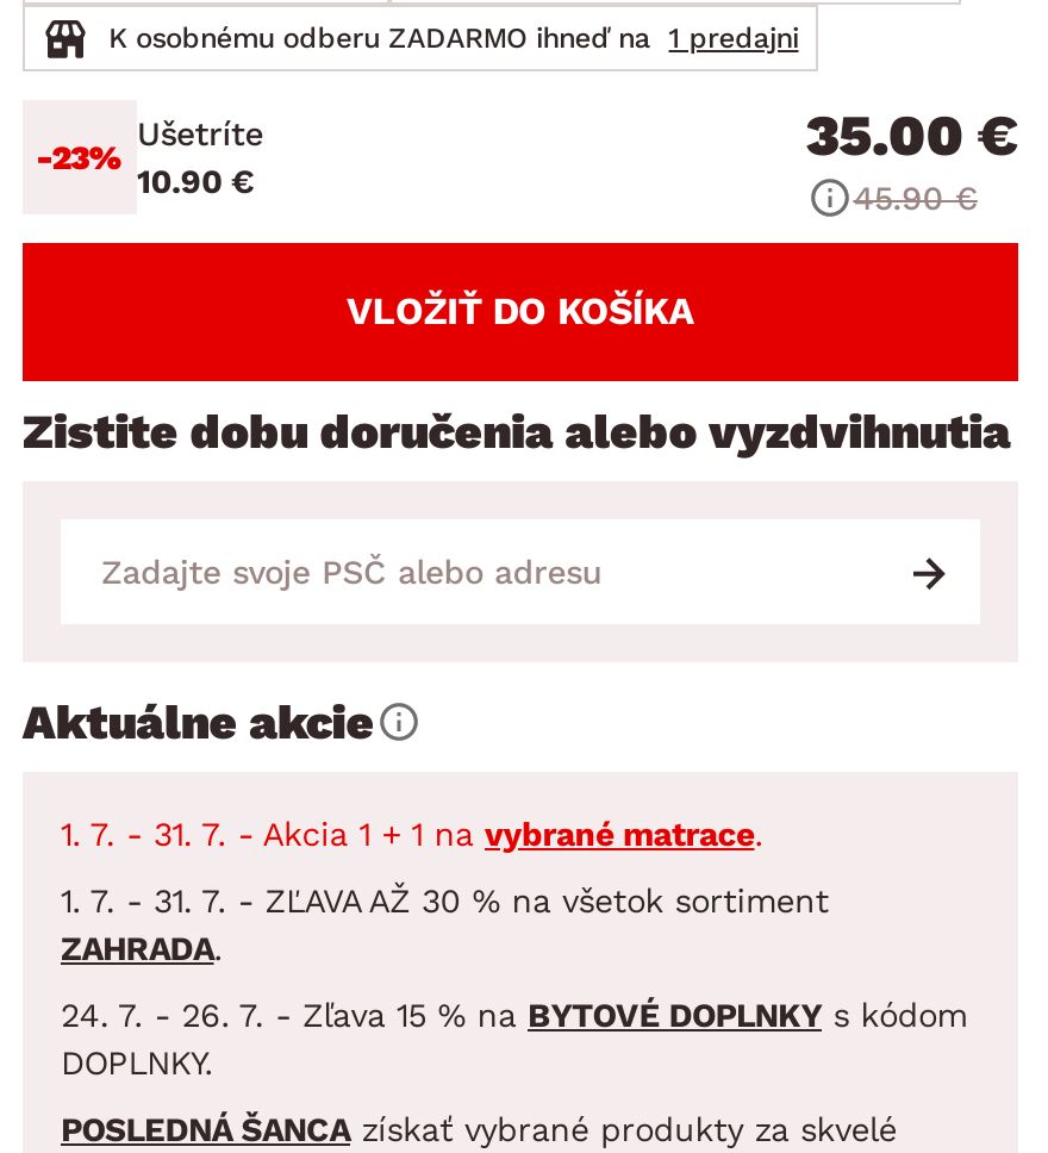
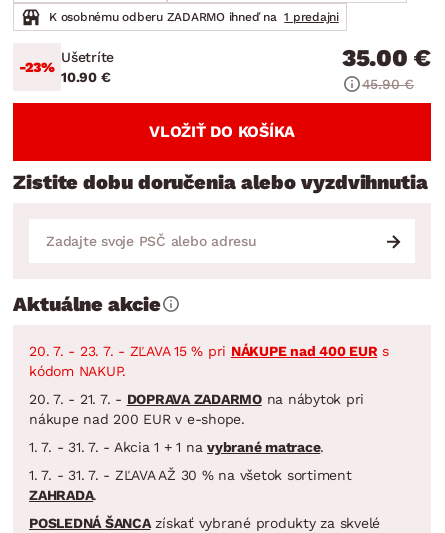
none -> [29,343,389,427] 20. 7. - 23. 7. - ZĽAVA 15 % pri NÁKUPE nad 400 EUR s | kódom NAKUP. | 20. 7. - 21. 7. - DOPRAVA ZADARMO na nábytok pri | nákupe nad 200 EUR v e-shope.
moved [61,814,829,966] -> [29,439,351,503]: 1. 7. - 31. 7. - Akcia 1 + 1 na vybrané matrace. | 1. 7. - 31. 7. - ZĽAVA AŽ 30 % na všetok sortiment | ZAHRADA.
[61,995,967,1081] 24. 7. - 26. 7. - Zľava 15 % na BYTOVÉ DOPLNKY s kódom | DOPLNKY. -> none

